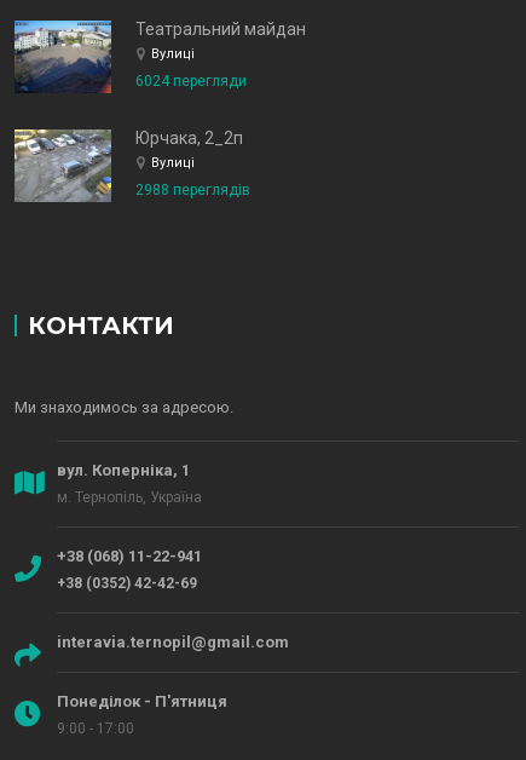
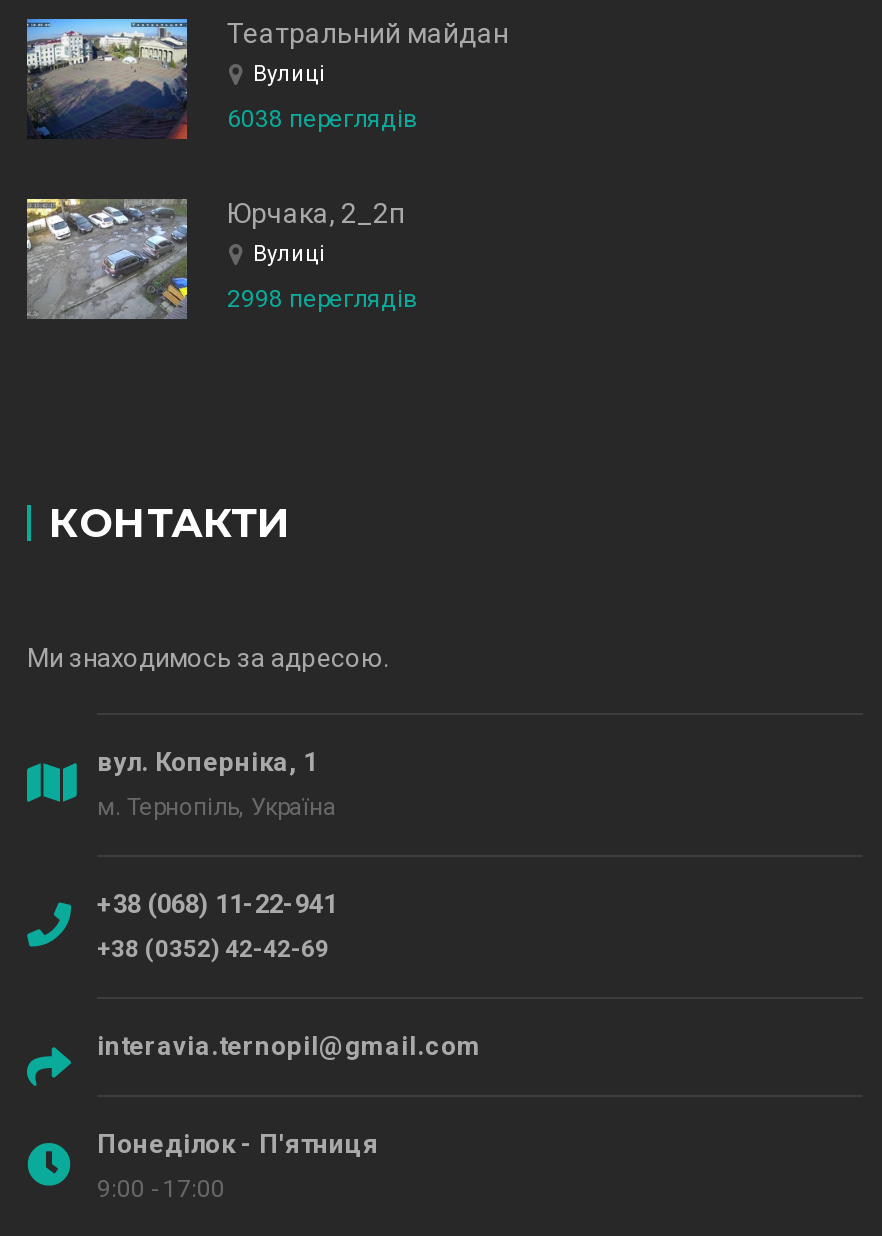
[135,73,247,90] 6024 перегляди -> [227,105,417,133] 6038 переглядів
[135,182,250,198] 2988 переглядів -> [227,285,417,313] 2998 переглядів

